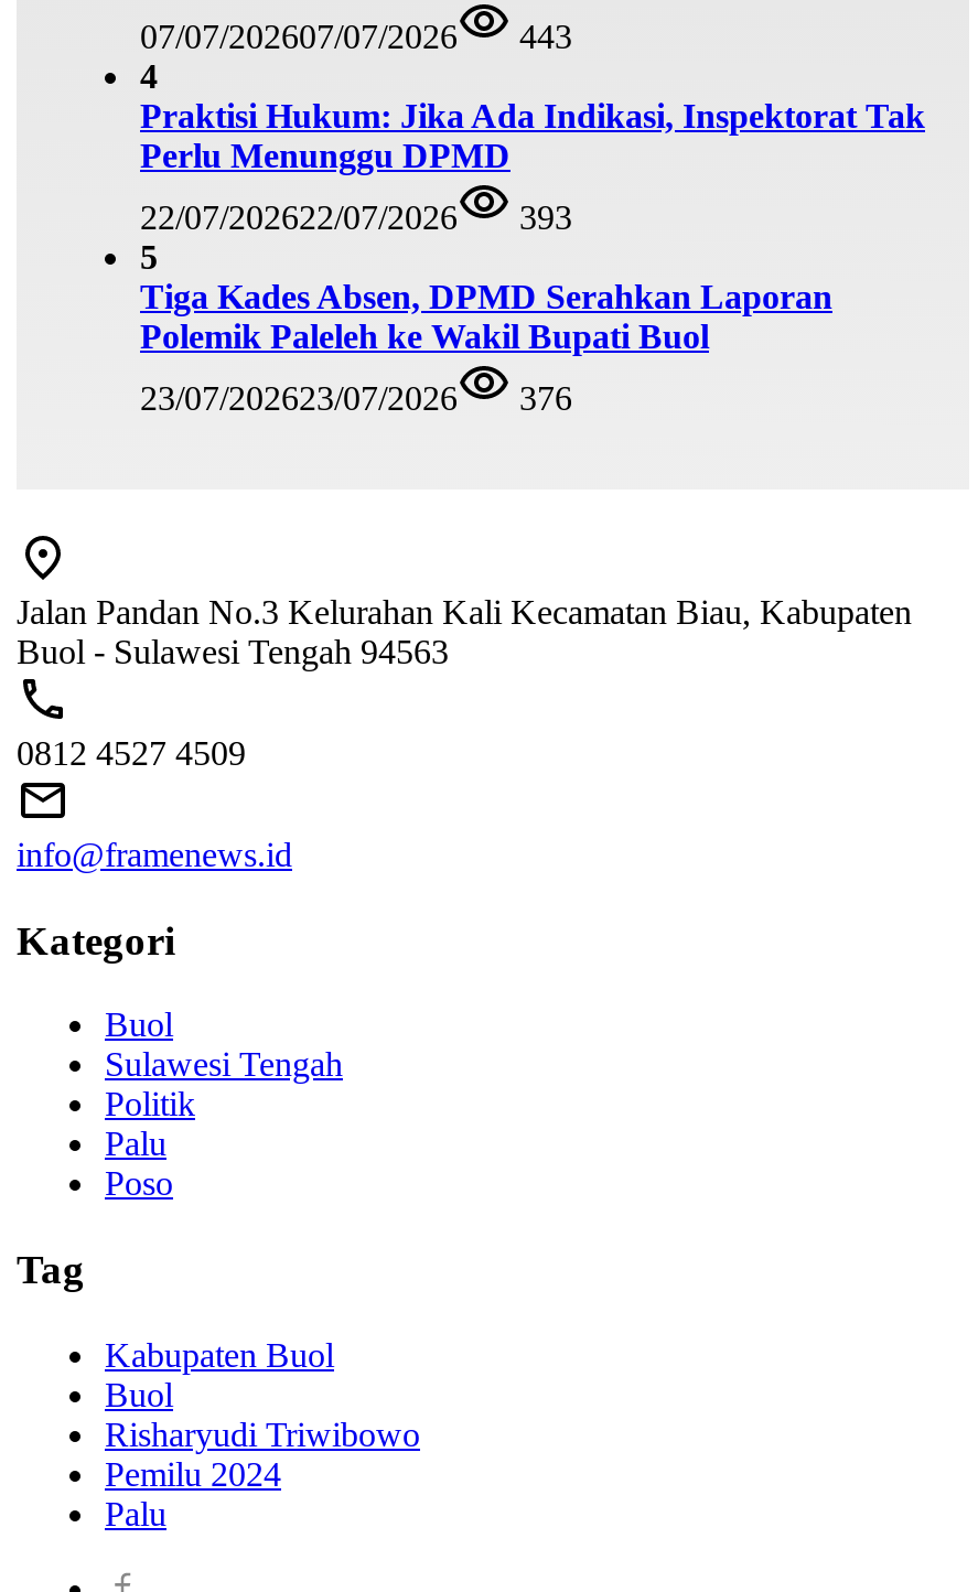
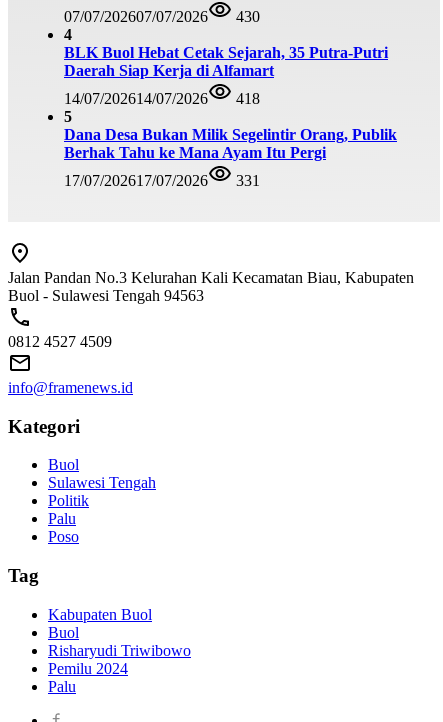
[140,18,572,56] 07/07/202607/07/2026 443 -> [64,8,260,25] 07/07/202607/07/2026 430
[140,98,925,175] Praktisi Hukum: Jika Ada Indikasi, Inspektorat Tak | Perlu Menunggu DPMD -> [64,44,388,79] BLK Buol Hebat Cetak Sejarah, 35 Putra-Putri | Daerah Siap Kerja di Alfamart
[140,199,572,237] 22/07/202622/07/2026 | 393 -> [64,90,260,107] 14/07/202614/07/2026 | 418
[140,278,832,356] Tiga Kades Absen, DPMD Serahkan Laporan | Polemik Paleleh ke Wakil Bupati Buol -> [64,126,397,161] Dana Desa Bukan Milik Segelintir Orang, Publik | Berhak Tahu ke Mana Ayam Itu Pergi
[140,380,572,417] 23/07/202623/07/2026 | 376 -> [64,172,260,189] 17/07/202617/07/2026 | 331

